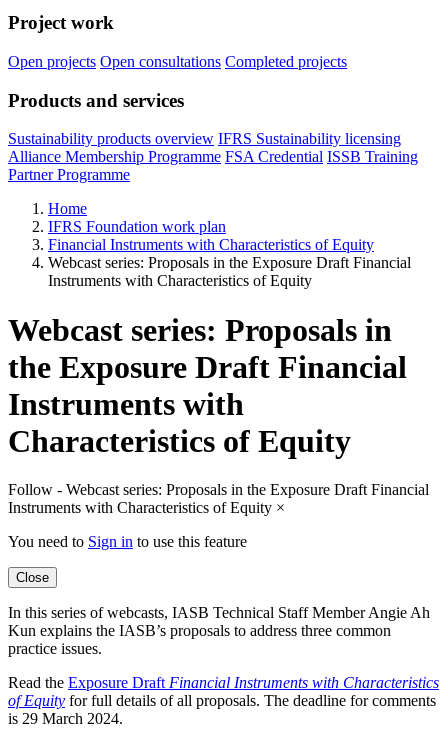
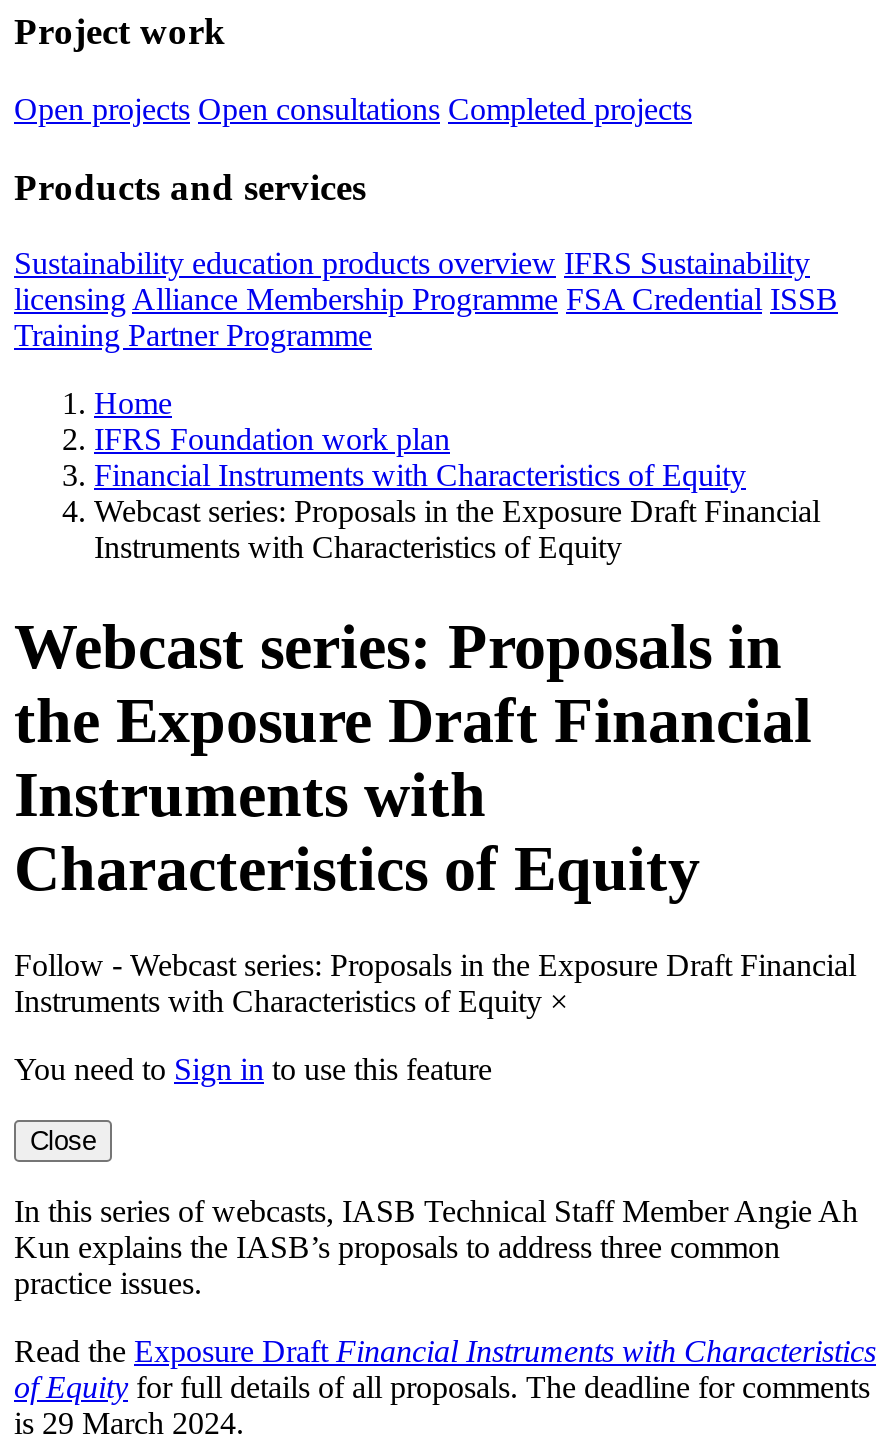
[8,130,418,183] Sustainability products overview IFRS Sustainability licensing | Alliance Membership Programme FSA Credential ISSB Training | Partner Programme -> [14,247,838,353] Sustainability education products overview IFRS Sustainability | licensing Alliance Membership Programme FSA Credential ISSB | Training Partner Programme

